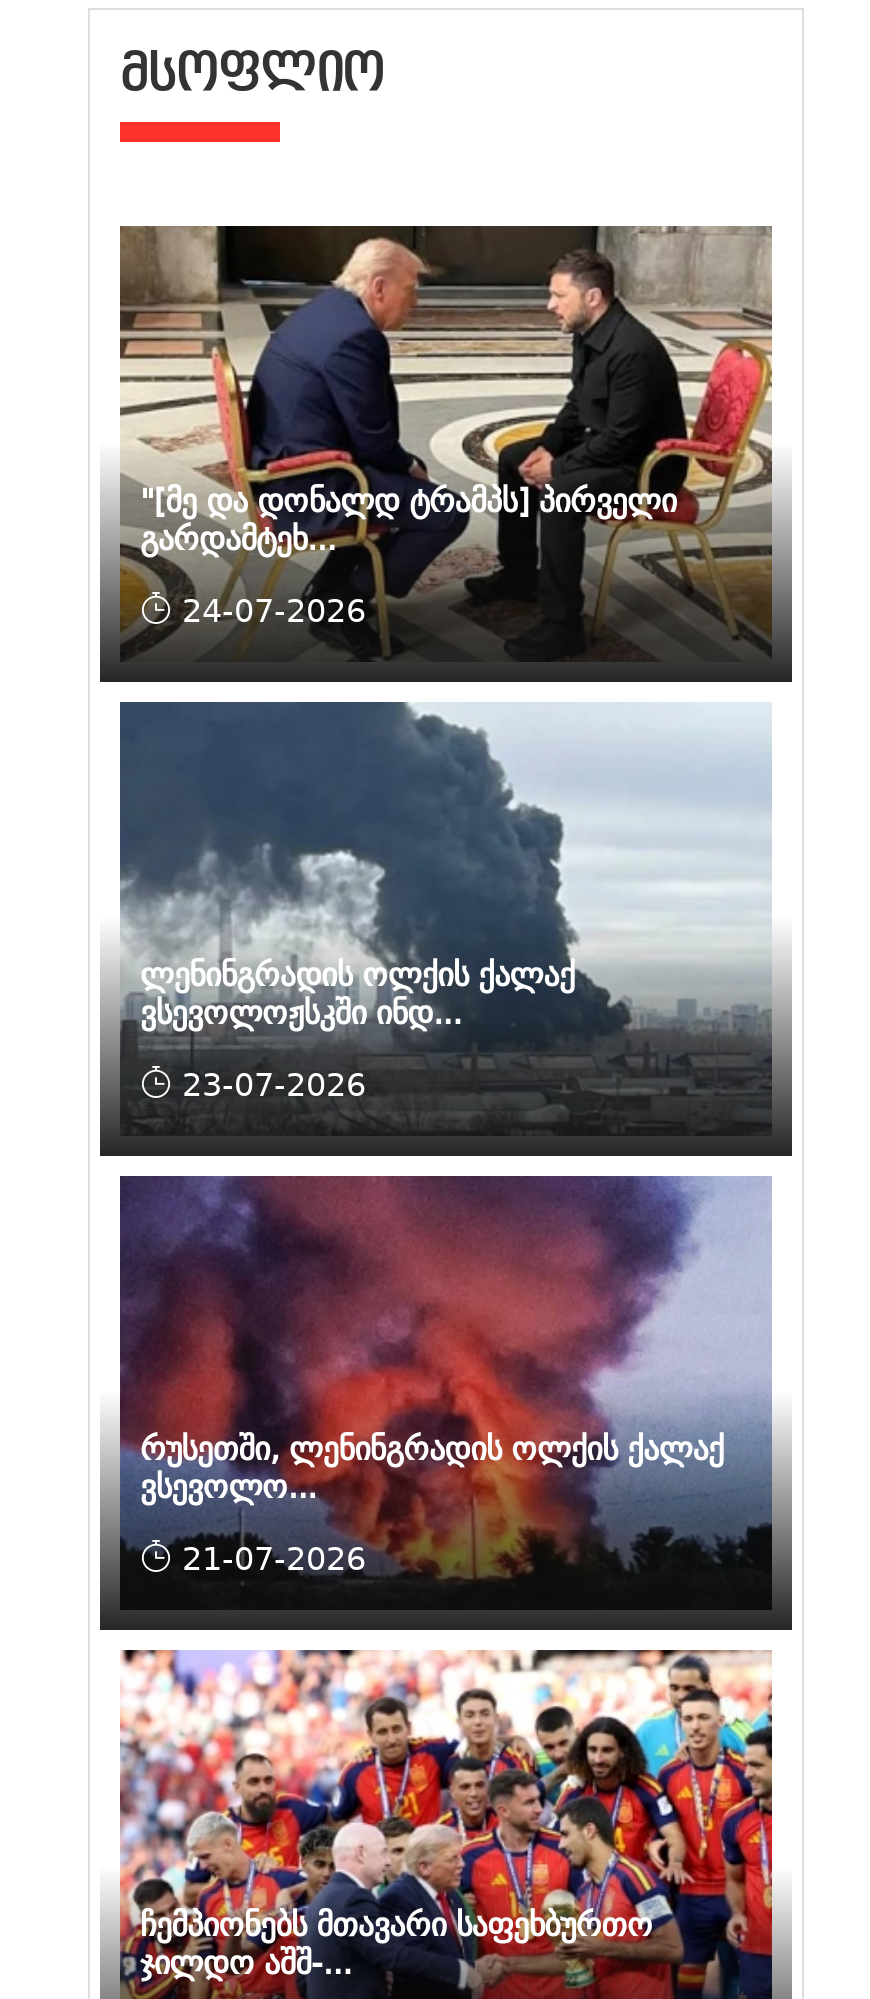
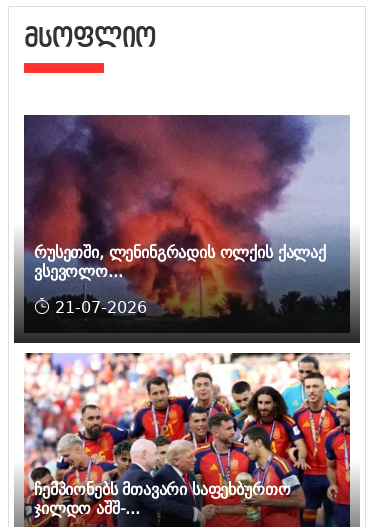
[118,224,774,660] [image] | "[მე და დონალდ ტრამპს] პირველი | გარდამტეხ... | 24-07-2026 -> none
[100,700,792,1158] [image] | ლენინგრადის ოლქის ქალაქ | ვსევოლოჟსკში ინდ... | 23-07-2026 -> none

